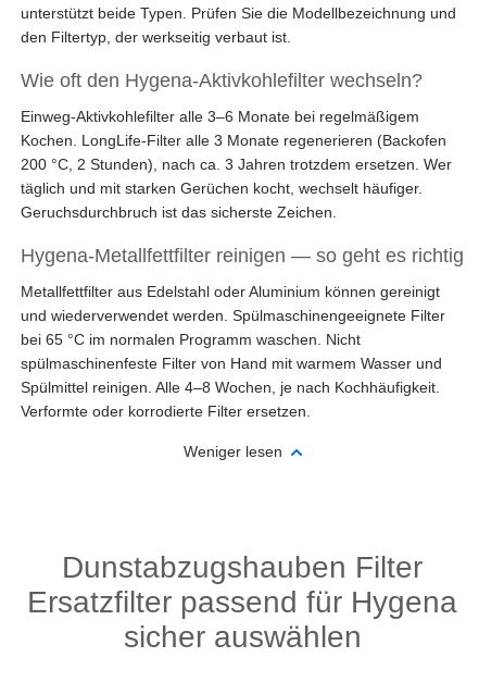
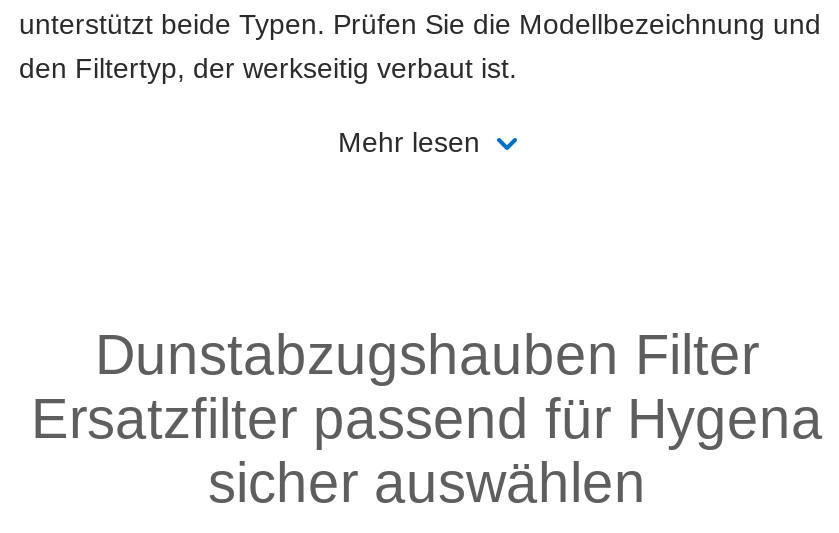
[21,70,464,460] Wie oft den Hygena-Aktivkohlefilter wechseln? | Einweg-Aktivkohlefilter alle 3–6 Monate bei regelmäßigem | Kochen. LongLife-Filter alle 3 Monate regenerieren (Backofen | 200 °C, 2 Stunden), nach ca. 3 Jahren trotzdem ersetzen. Wer | täglich und mit starken Gerüchen kocht, wechselt häufiger. | Geruchsdurchbruch ist das sicherste Zeichen. | Hygena-Metallfettfilter reinigen — so geht es richtig | Metallfettfilter aus Edelstahl oder Aluminium können gereinigt | und wiederverwendet werden. Spülmaschinengeeignete Filter | bei 65 °C im normalen Programm waschen. Nicht | spülmaschinenfeste Filter von Hand mit warmem Wasser und | Spülmittel reinigen. Alle 4–8 Wochen, je nach Kochhäufigkeit. | Verformte oder korrodierte Filter ersetzen. | Weniger lesen -> [338,126,488,158] Mehr lesen

